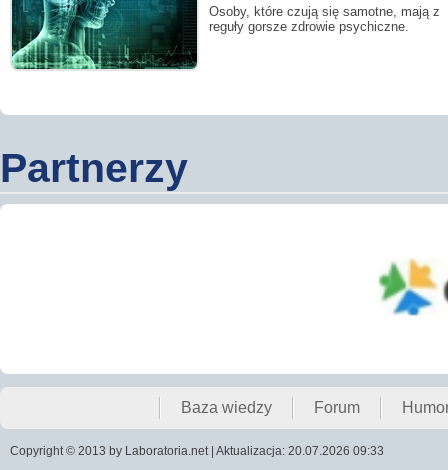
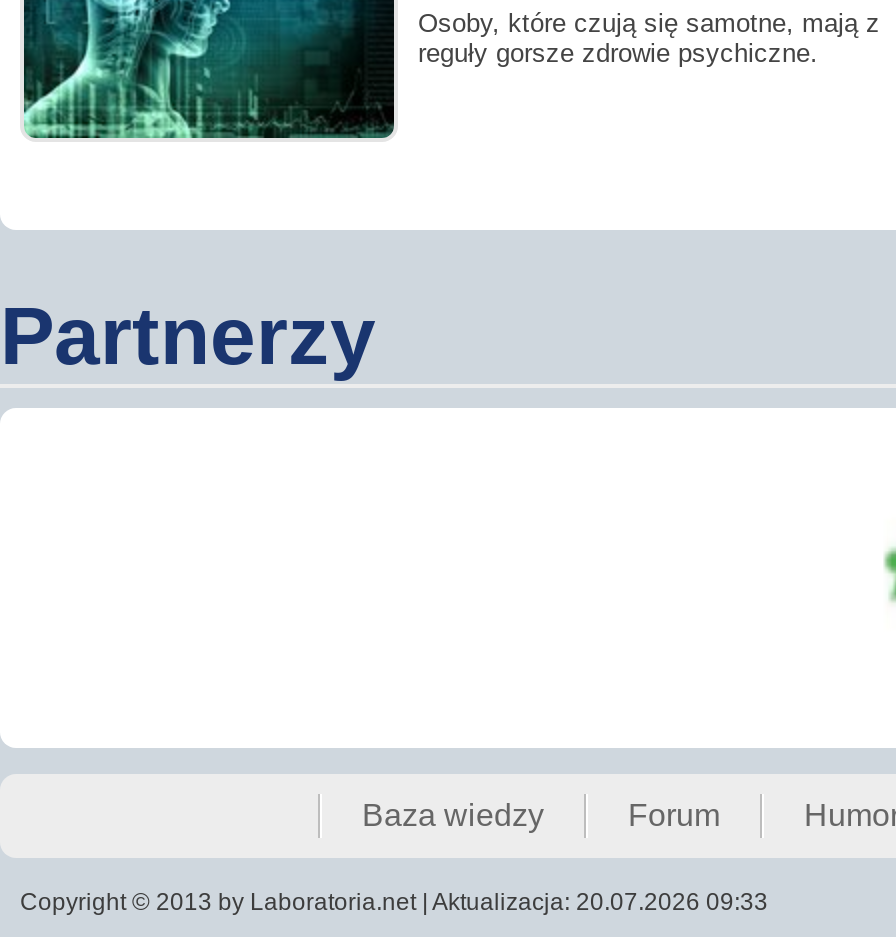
[378,259,445,316] [image] -> none

